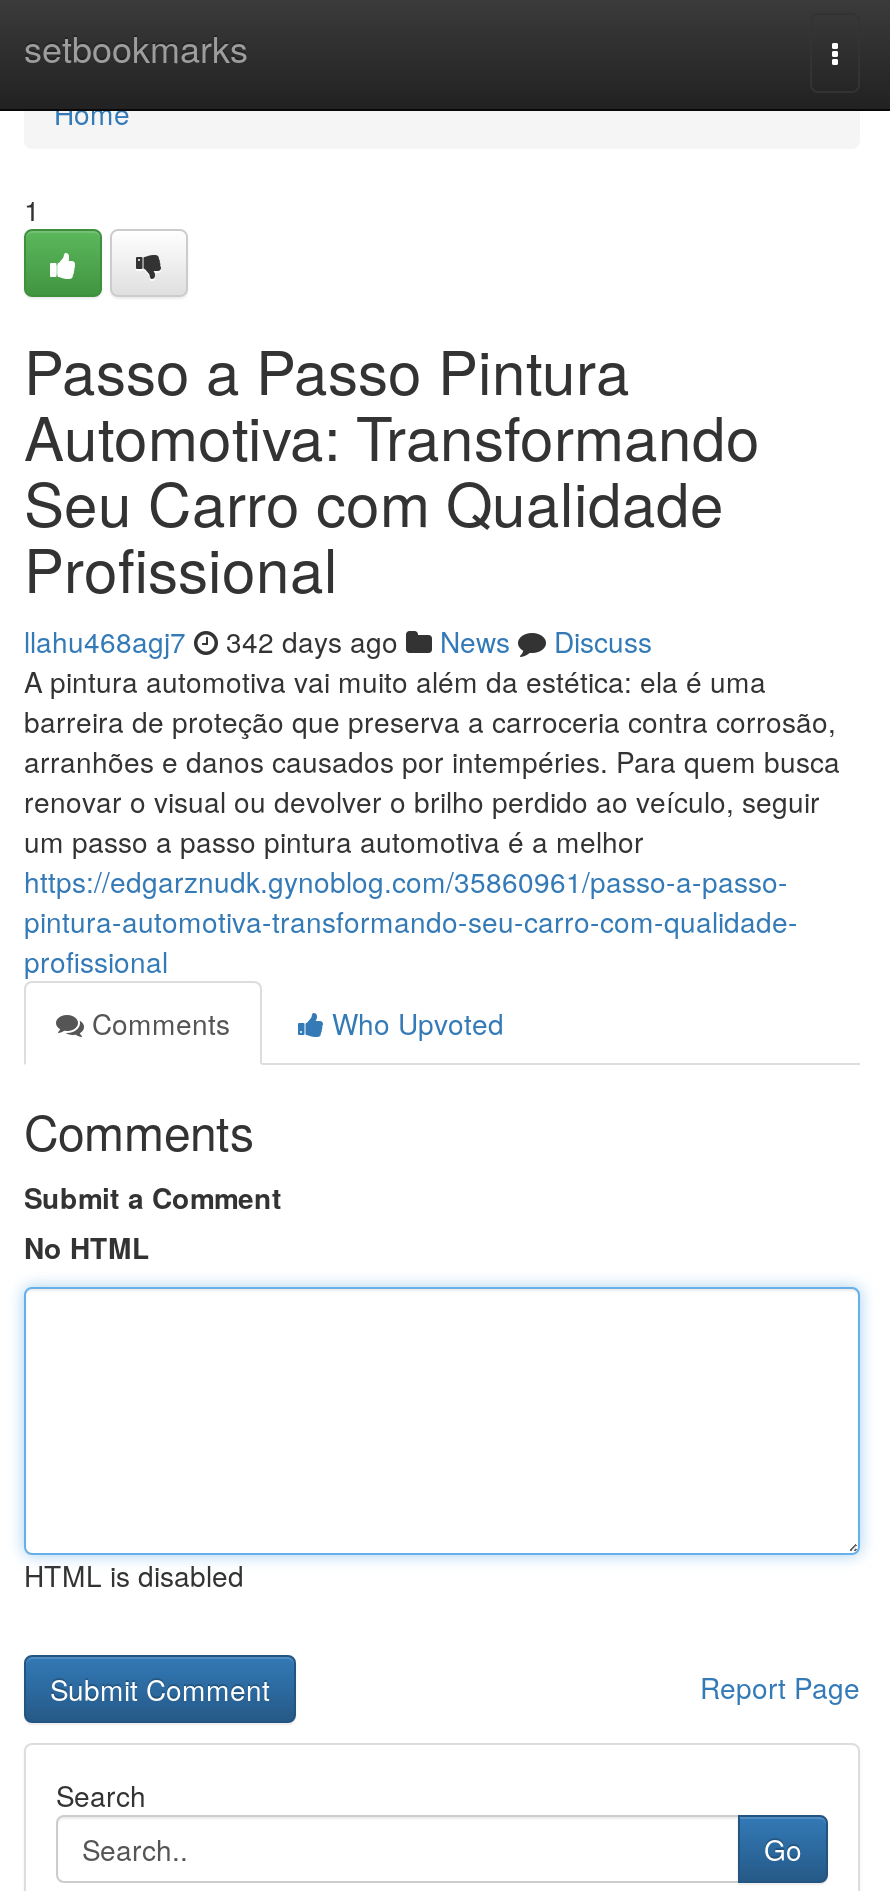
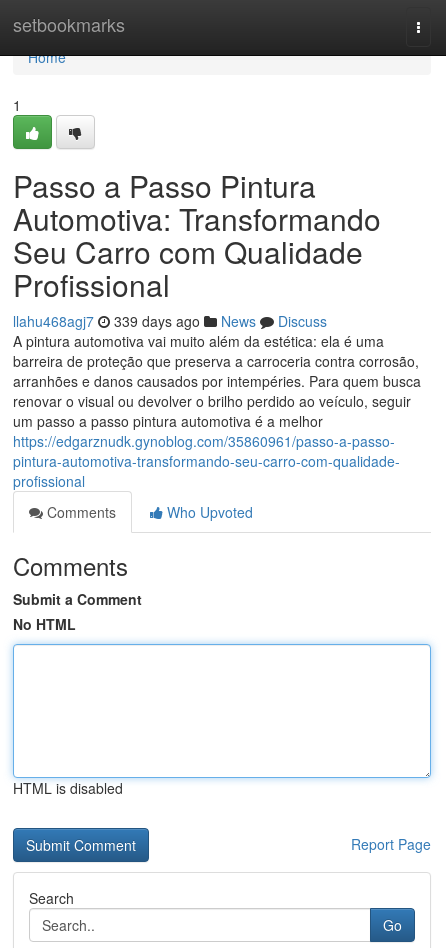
[24,621,652,661] llahu468agj7 342 days ago News Discuss -> [13,311,327,331] llahu468agj7 339 days ago News Discuss

